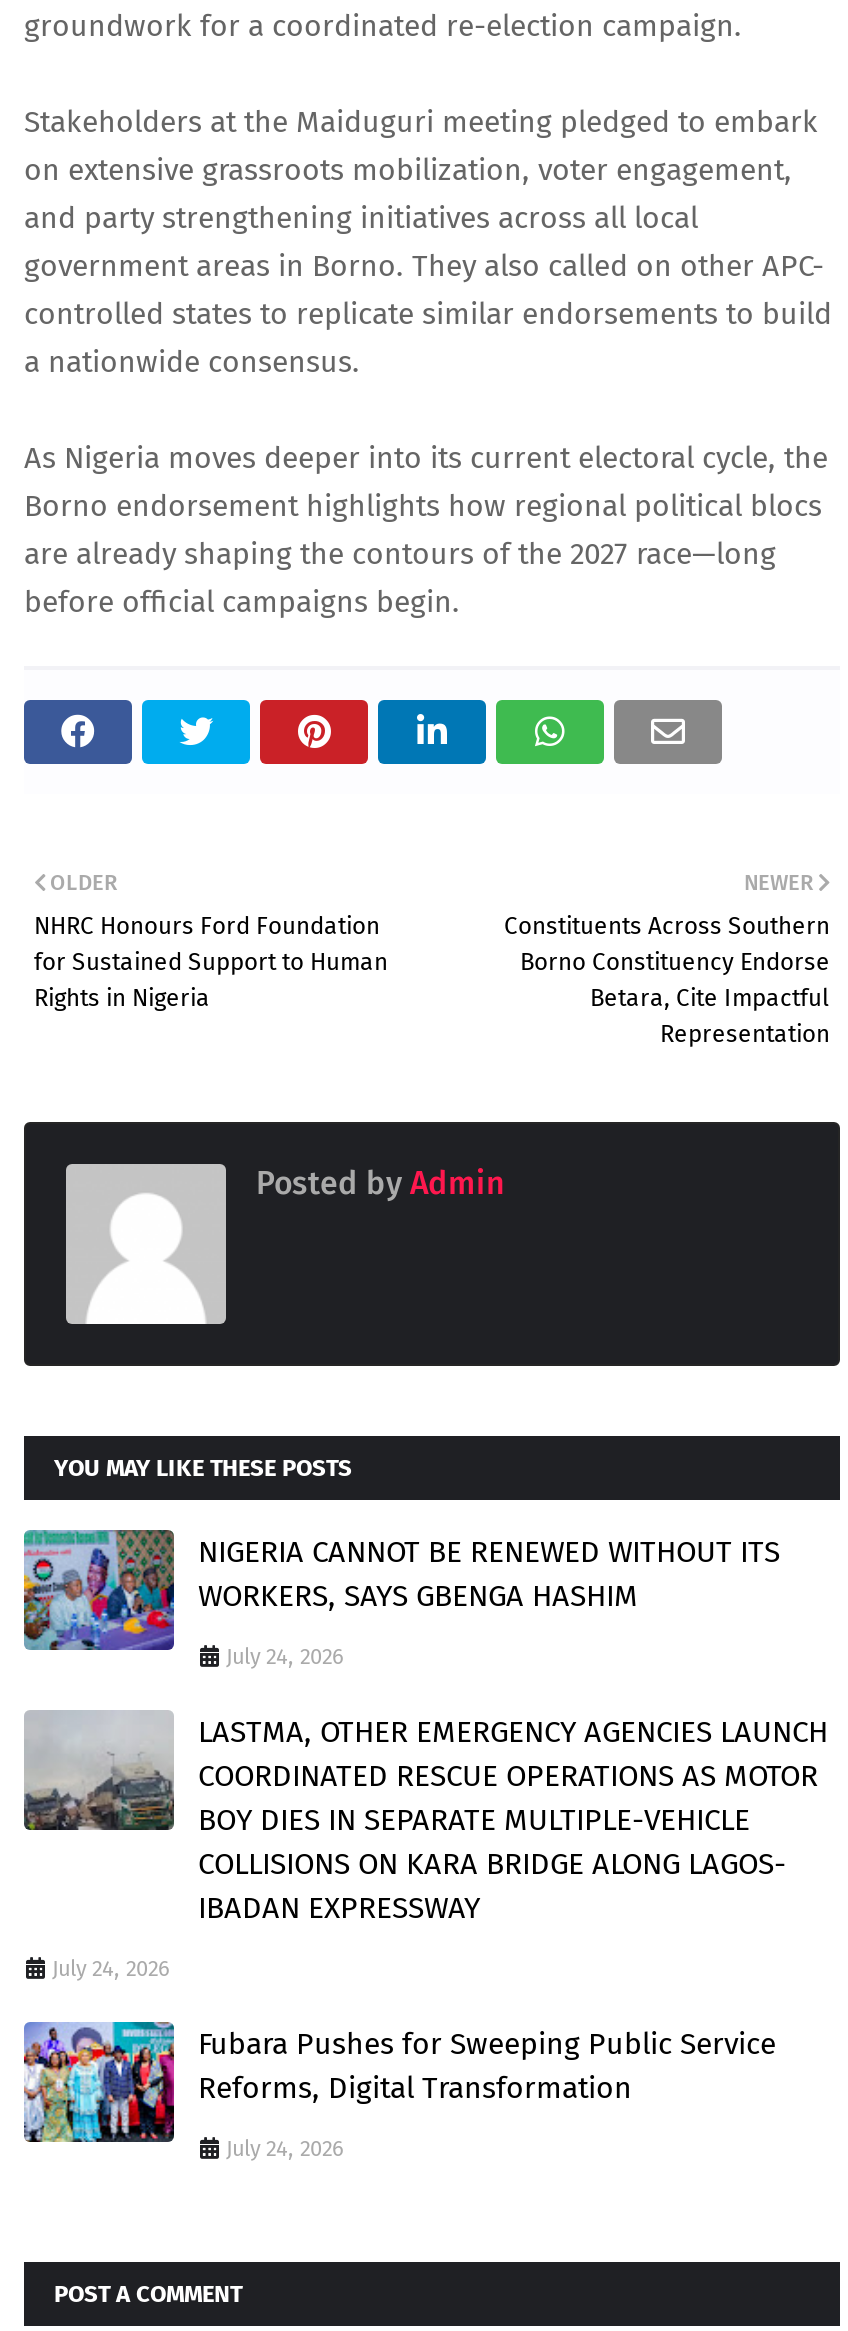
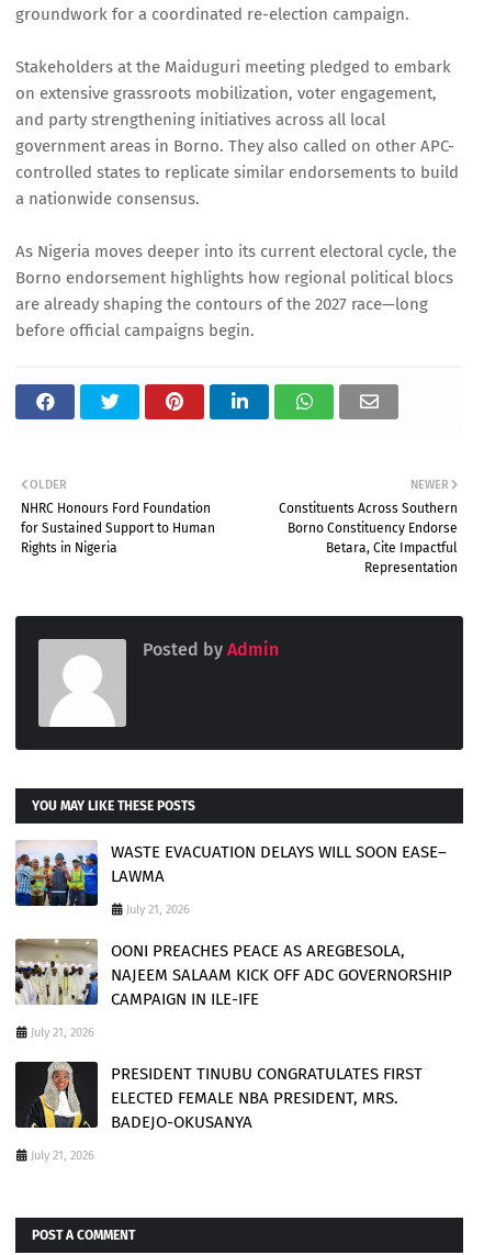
[22,1528,780,1652] [image] | NIGERIA CANNOT BE RENEWED WITHOUT ITS | WORKERS, SAYS GBENGA HASHIM -> [14,840,447,907] [image] | WASTE EVACUATION DELAYS WILL SOON EASE– | LAWMA
[226,1643,344,1669] July 24, 2026 -> [126,902,190,916] July 21, 2026
[24,1712,828,1925] [image] | LASTMA, OTHER EMERGENCY AGENCIES LAUNCH | COORDINATED RESCUE OPERATIONS AS MOTOR | BOY DIES IN SEPARATE MULTIPLE-VEHICLE | COLLISIONS ON KARA BRIDGE ALONG LAGOS- | IBADAN EXPRESSWAY -> [14,939,452,1009] [image] | OONI PREACHES PEACE AS AREGBESOLA, | NAJEEM SALAAM KICK OFF ADC GOVERNORSHIP | CAMPAIGN IN ILE-IFE
[52,1955,170,1981] July 24, 2026 -> [31,1025,94,1039] July 21, 2026
[22,1996,776,2105] [image] | Fubara Pushes for Sweeping Public Service | Reforms, Digital Transformation -> [14,1064,423,1140] [image] | PRESIDENT TINUBU CONGRATULATES FIRST | ELECTED FEMALE NBA PRESIDENT, MRS. | BADEJO-OKUSANYA
[226,2135,344,2161] July 24, 2026 -> [31,1148,94,1162] July 21, 2026

